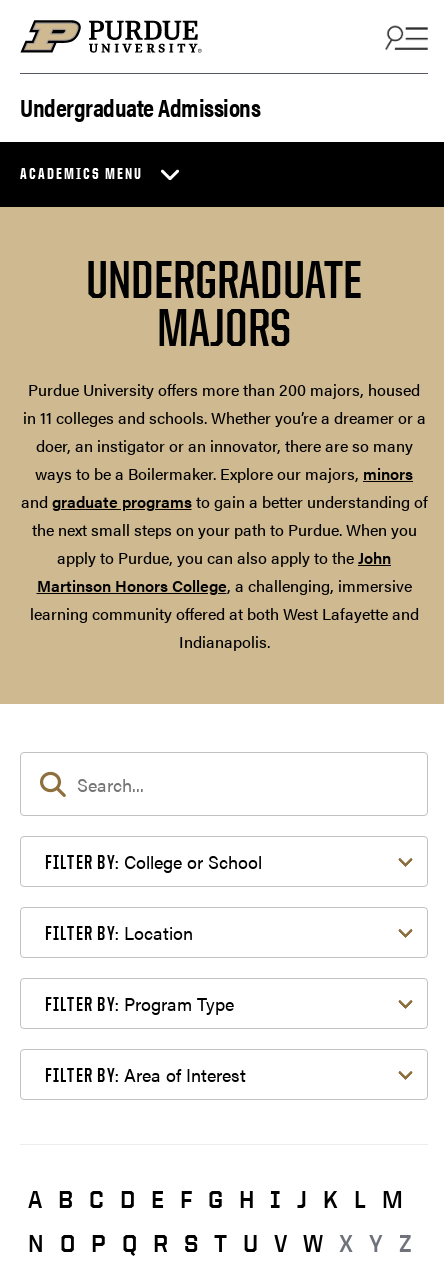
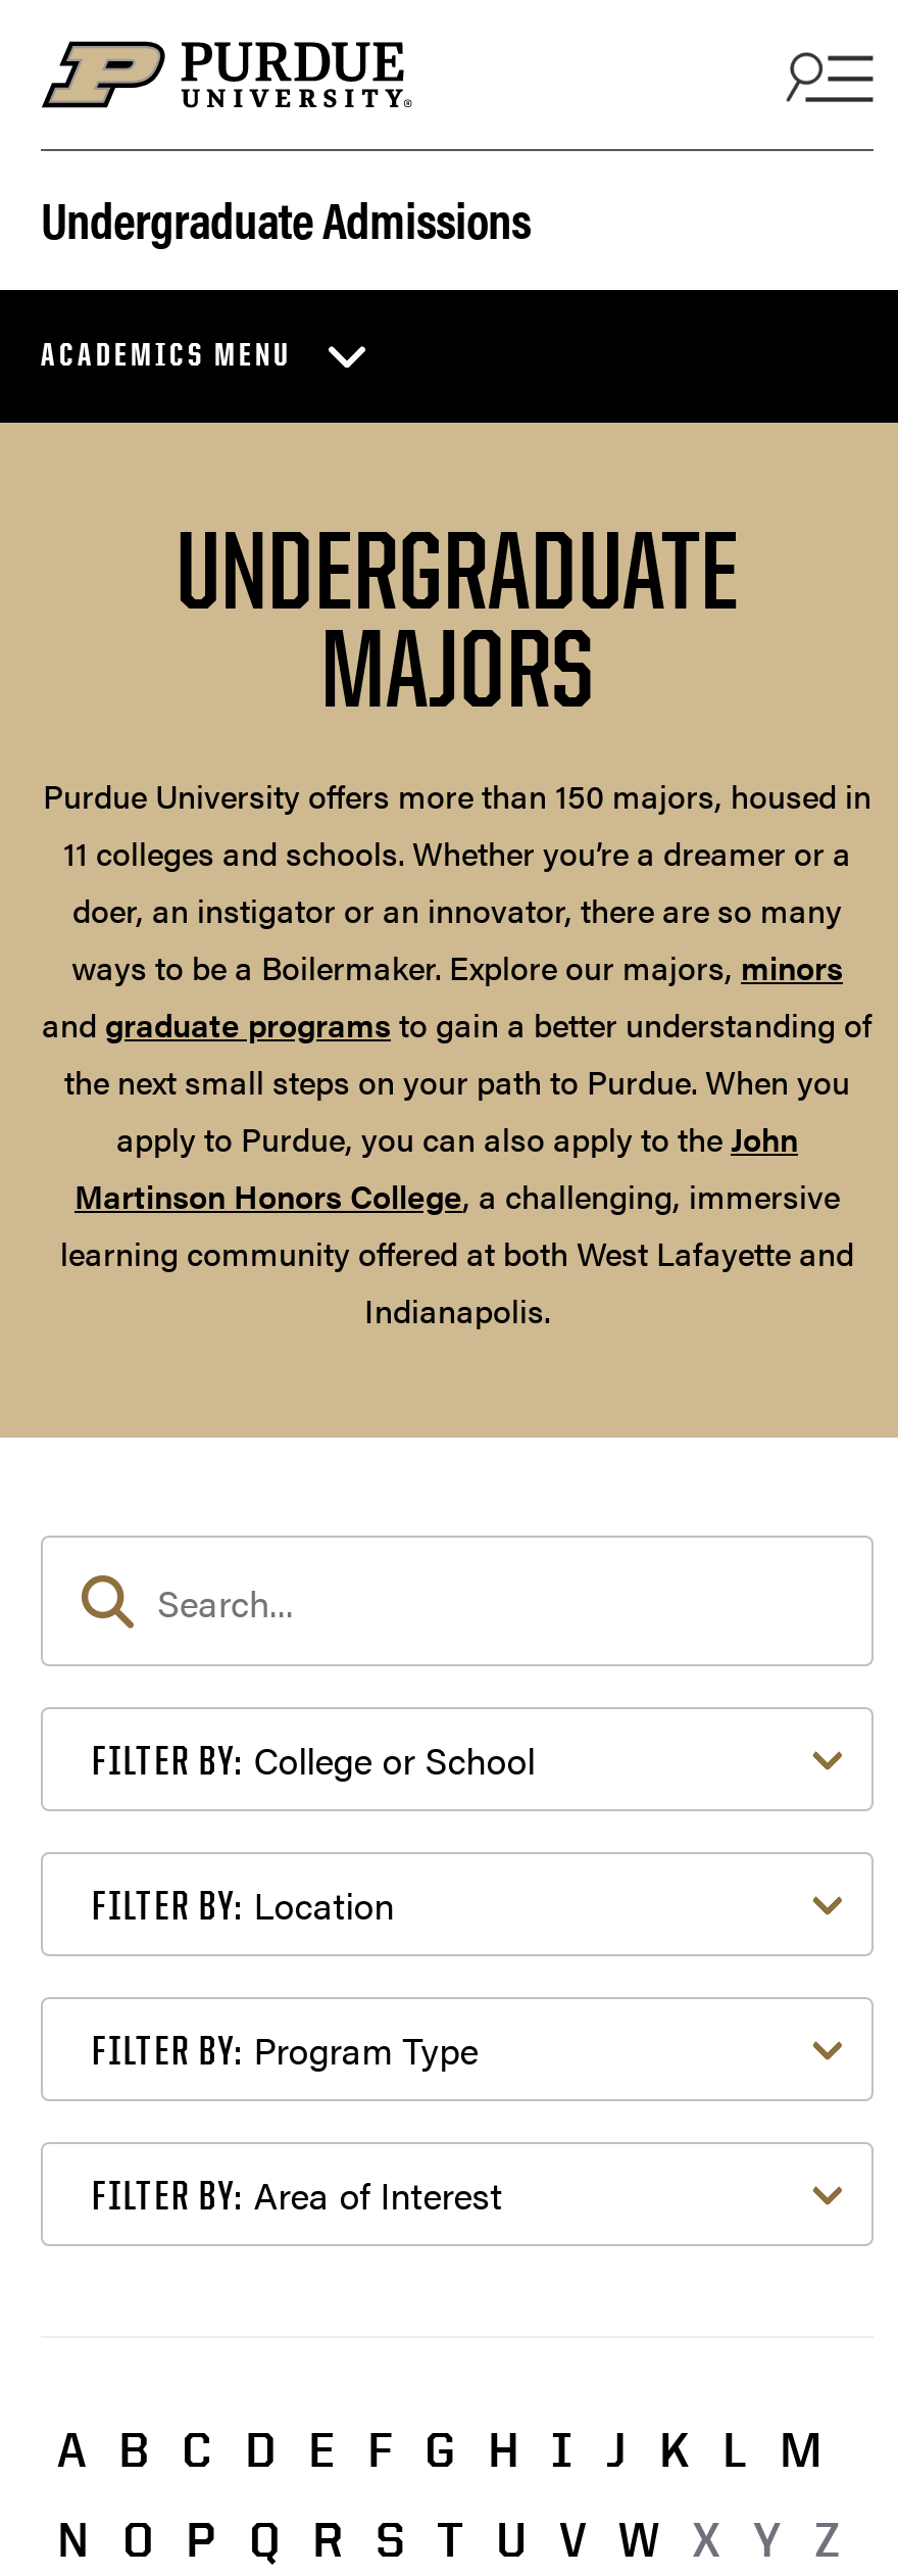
[22,378,425,429] Purdue University offers more than 200 majors, housed | in 11 colleges and schools. Whether you’re a dreamer or a -> [43,772,871,876] Purdue University offers more than 150 majors, housed in | 11 colleges and schools. Whether you’re a dreamer or a

